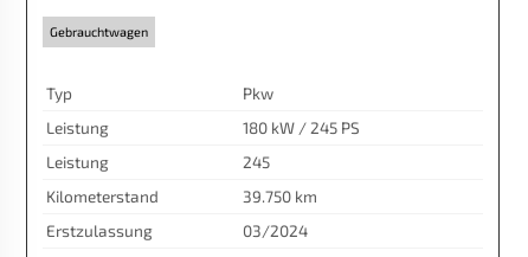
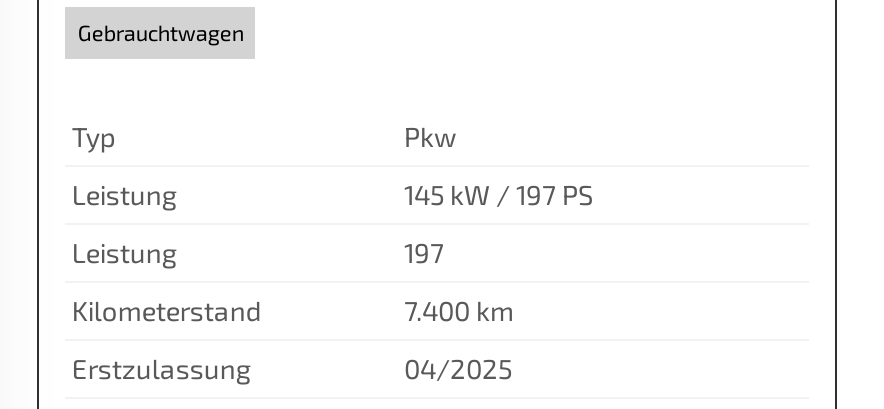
[243,117,360,138] 180 kW / 245 PS -> [404,178,594,212] 145 kW / 197 PS
[243,152,271,172] 245 -> [404,236,444,270] 197
[243,186,318,206] 39.750 km -> [404,294,514,328] 7.400 km
[243,221,308,241] 03/2024 -> [404,352,512,386] 04/2025

